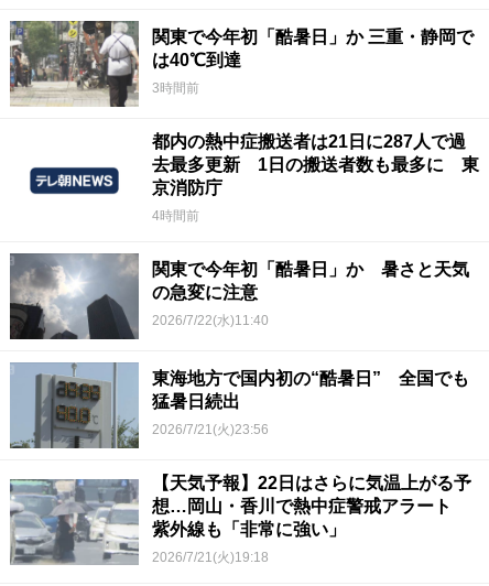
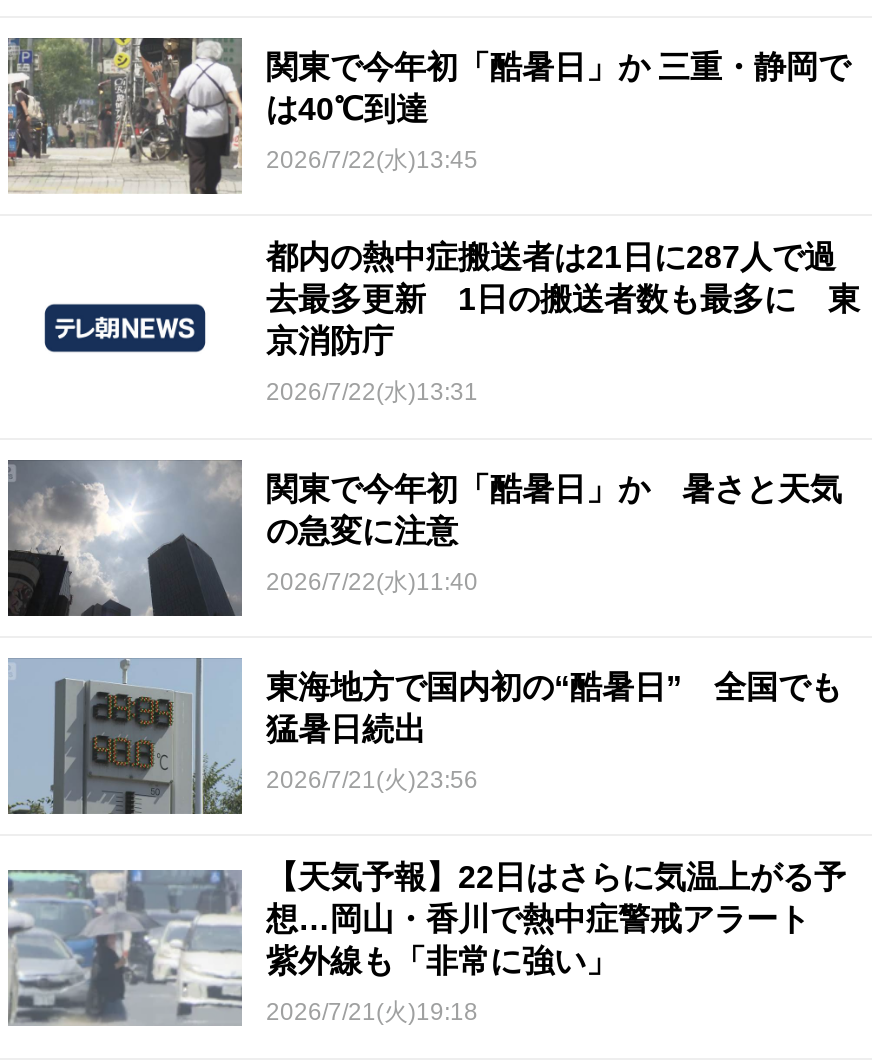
[152,80,199,96] 3時間前 -> [266,146,478,174] 2026/7/22(水)13:45
[152,208,199,224] 4時間前 -> [266,378,478,406] 2026/7/22(水)13:31

